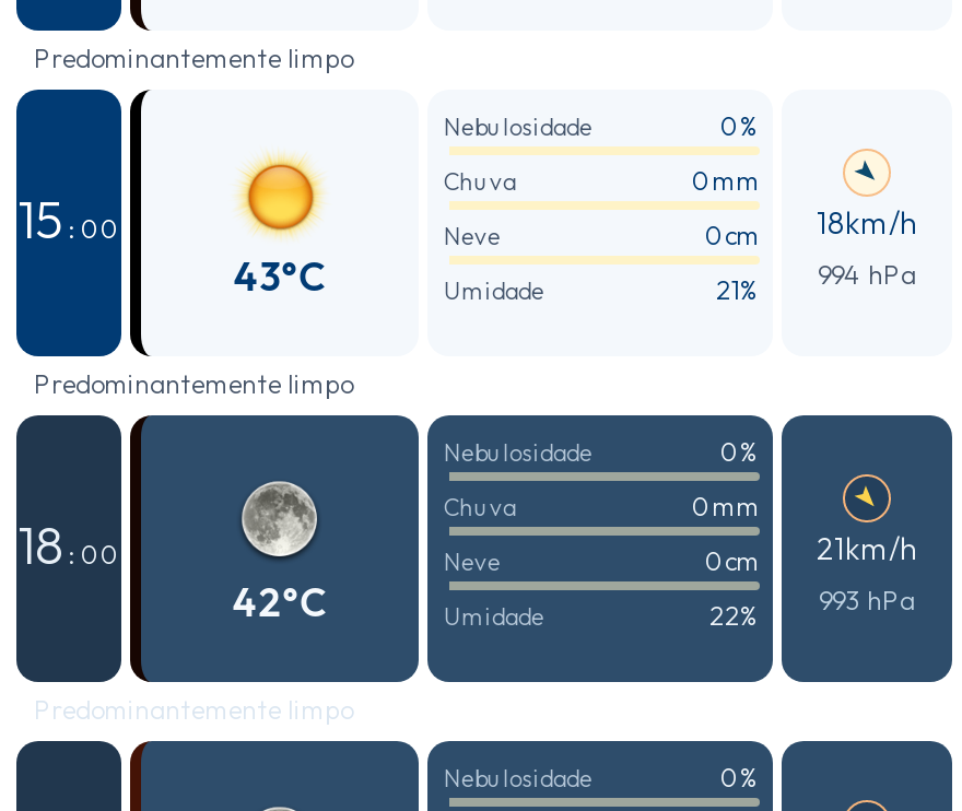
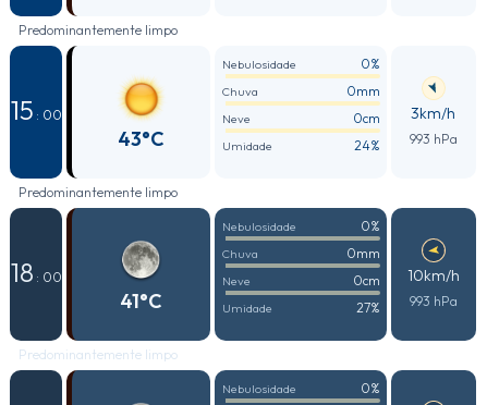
[817,204,917,292] 18km/h | 994 hPa -> [410,103,458,146] 3km/h | 993 hPa
[716,274,760,306] 21% -> [354,137,380,154] 24%
[817,530,917,569] 21km/h -> [407,265,460,285] 10km/h
[232,576,328,627] 42°C -> [120,288,163,313] 41°C
[709,585,915,632] 22% 993 hPa -> [356,292,458,316] 27% 993 hPa

